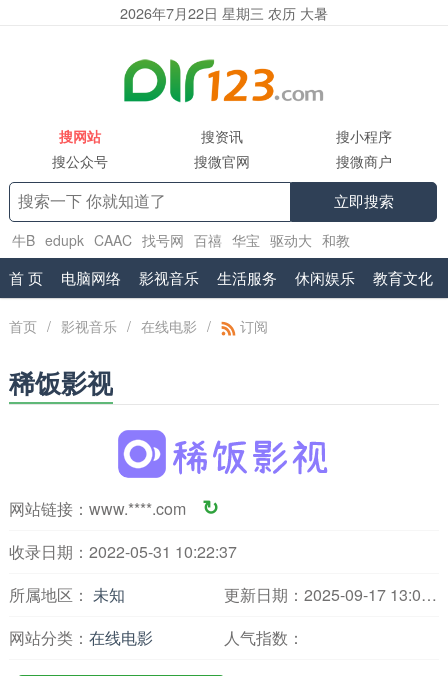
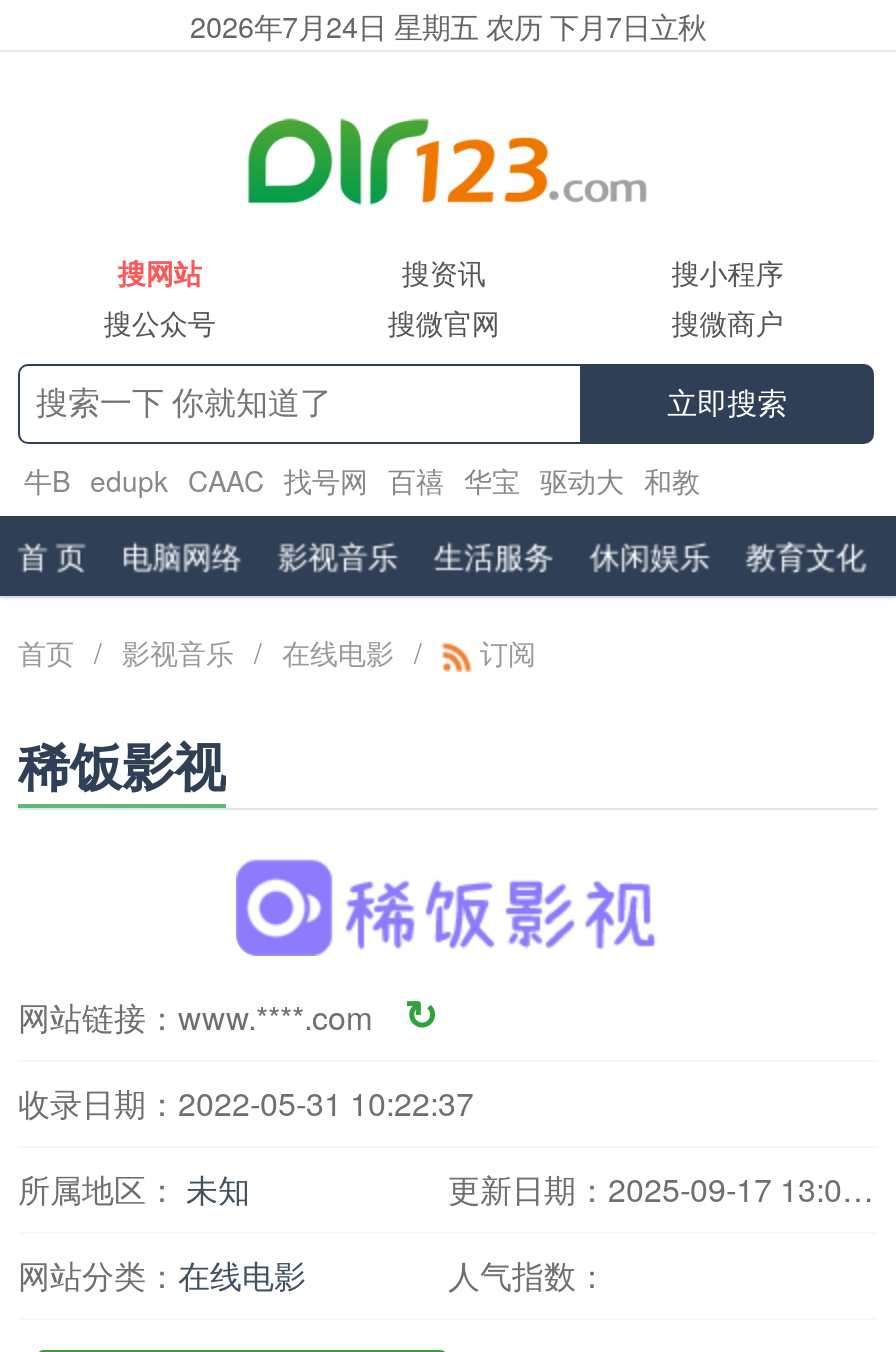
[120,2,328,23] 2026年7月22日 星期三 农历 大暑 -> [190,4,706,46] 2026年7月24日 星期五 农历 下月7日立秋

